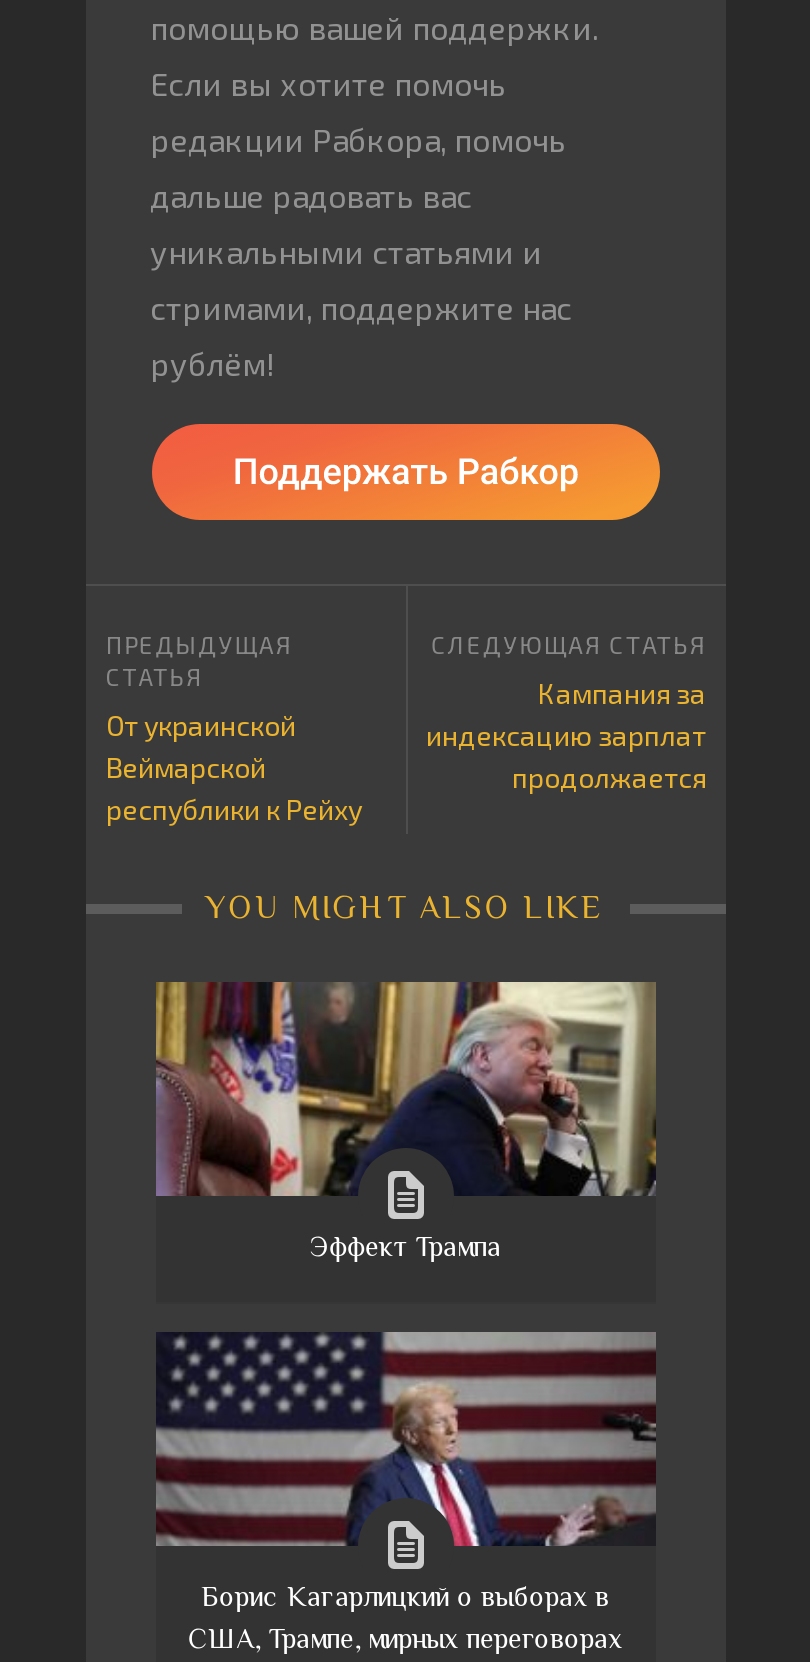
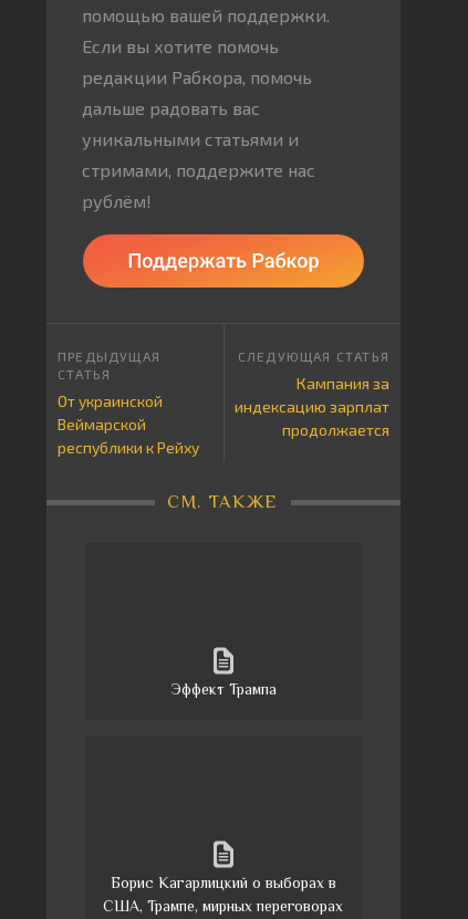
[183,890,629,926] YOU MIGHT ALSO LIKE -> [155,492,291,512] СМ. ТАКЖЕ
[154,980,656,1198] [image] -> none
[156,1330,656,1548] [image] -> none

